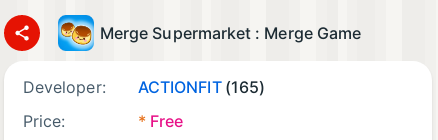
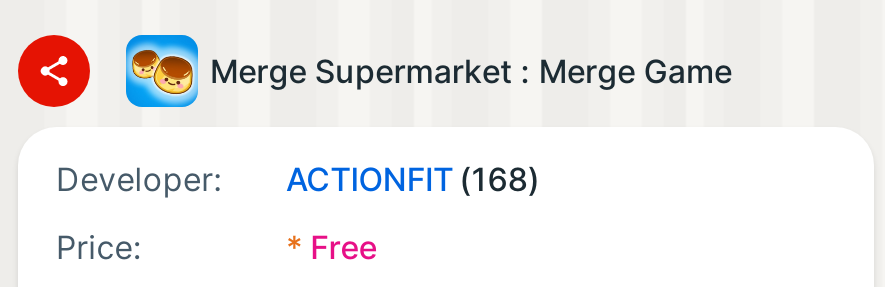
[35,77,265,97] Developer: ACTIONFIT (165) -> [80,159,540,199] Developer: ACTIONFIT (168)

